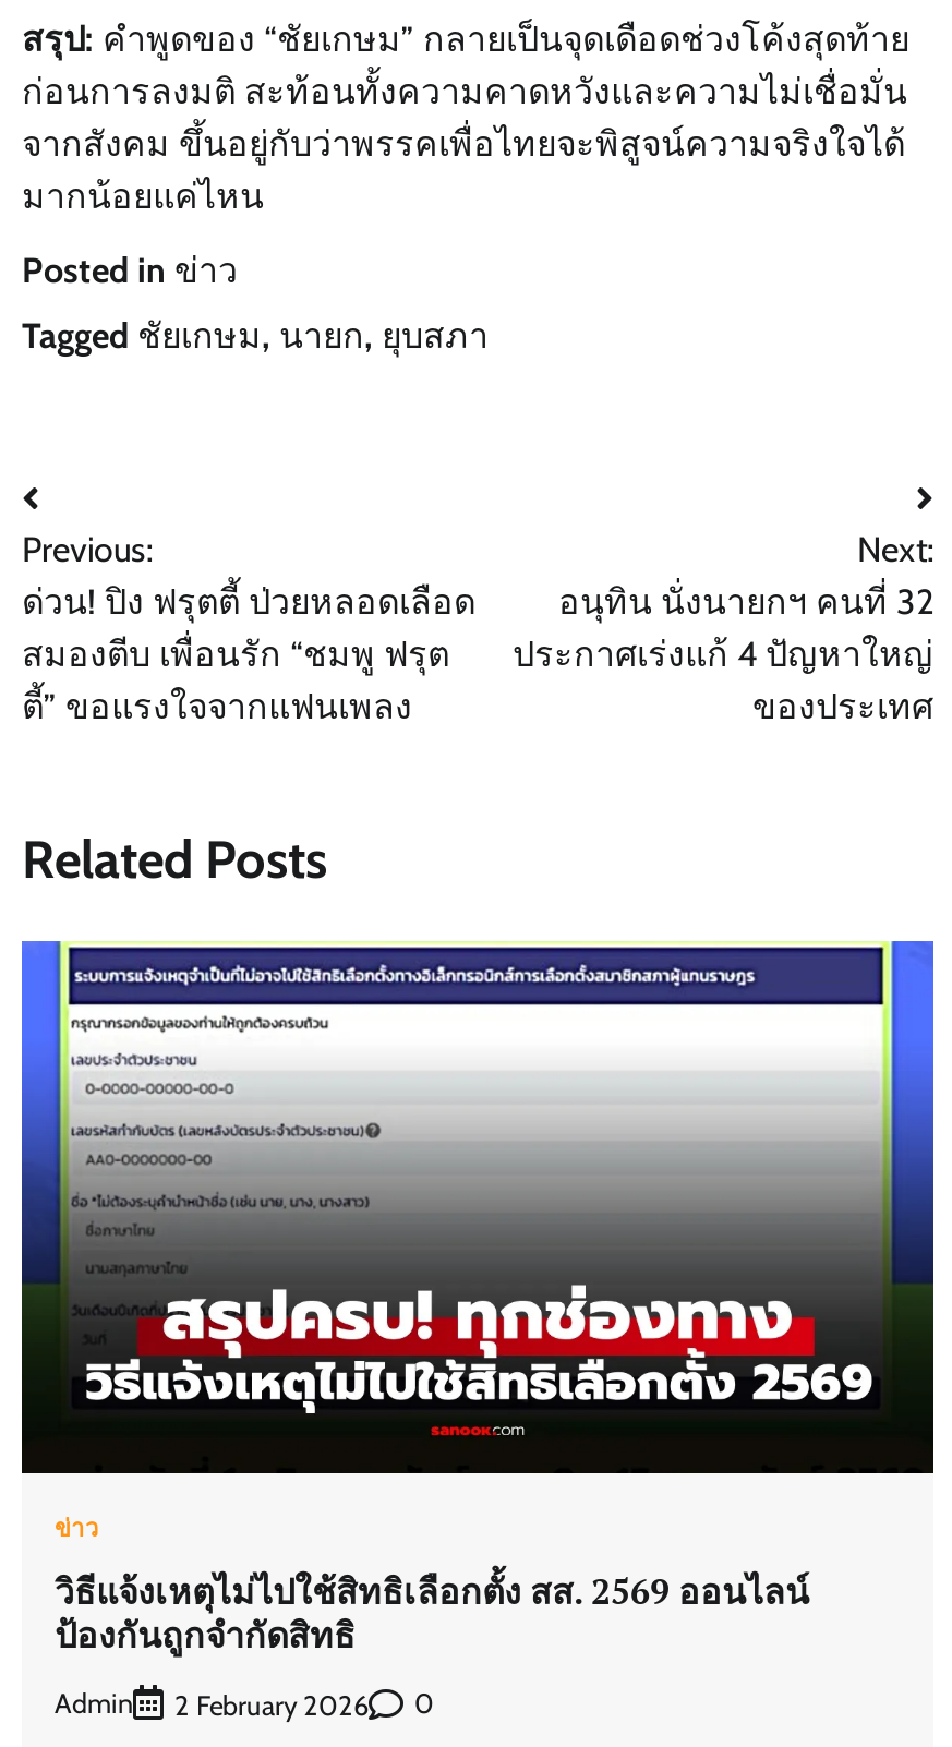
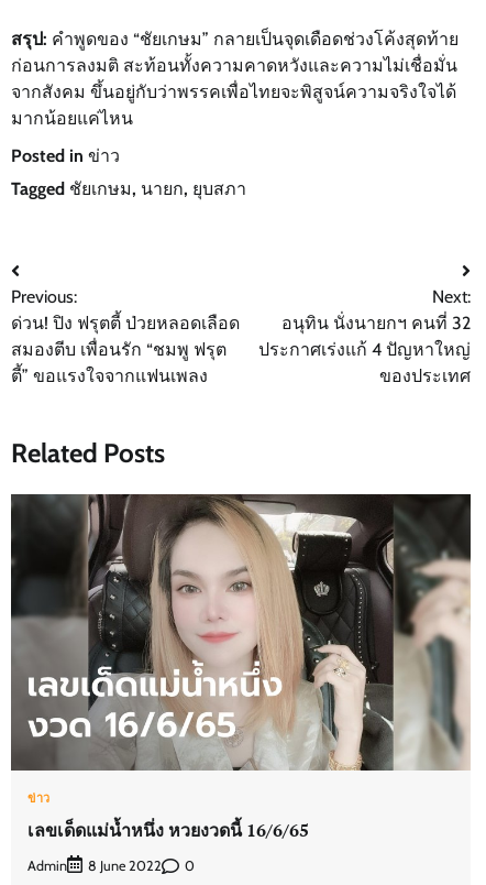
[20,939,936,1475] [image] -> [10,493,472,772] [image]
[55,1566,809,1658] วิธีแจ้งเหตุไม่ไปใช้สิทธิเลือกตั้ง สส. 2569 ออนไลน์ | ป้องกันถูกจำกัดสิทธิ -> [27,818,309,842] เลขเด็ดแม่น้ำหนึ่ง หวยงวดนี้ 16/6/65
[174,1689,369,1722] 2 February 2026 -> [88,857,162,874] 8 June 2022

